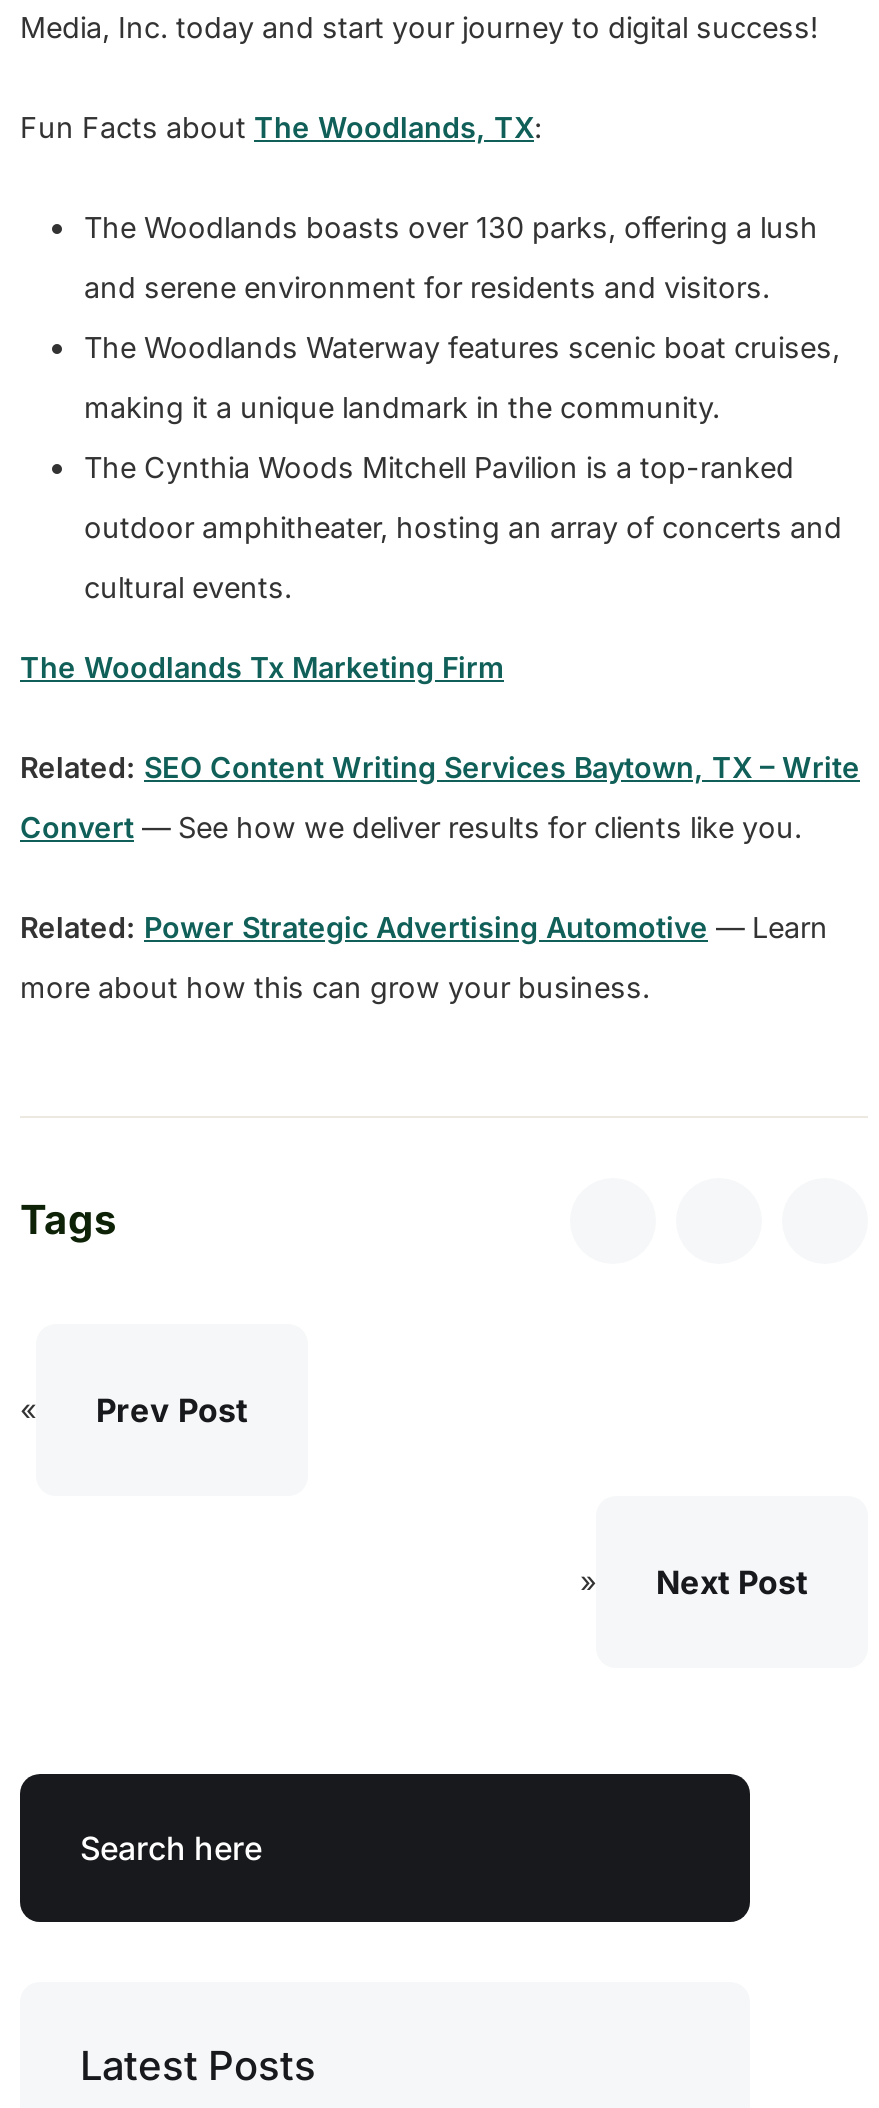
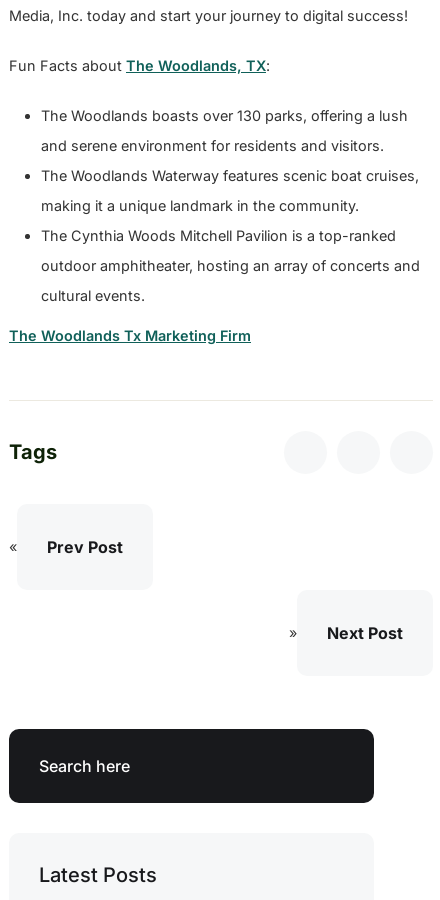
[20,750,860,1004] Related: SEO Content Writing Services Baytown, TX – Write | Convert — See how we deliver results for clients like you. | Related: Power Strategic Advertising Automotive — Learn | more about how this can grow your business. -> none

